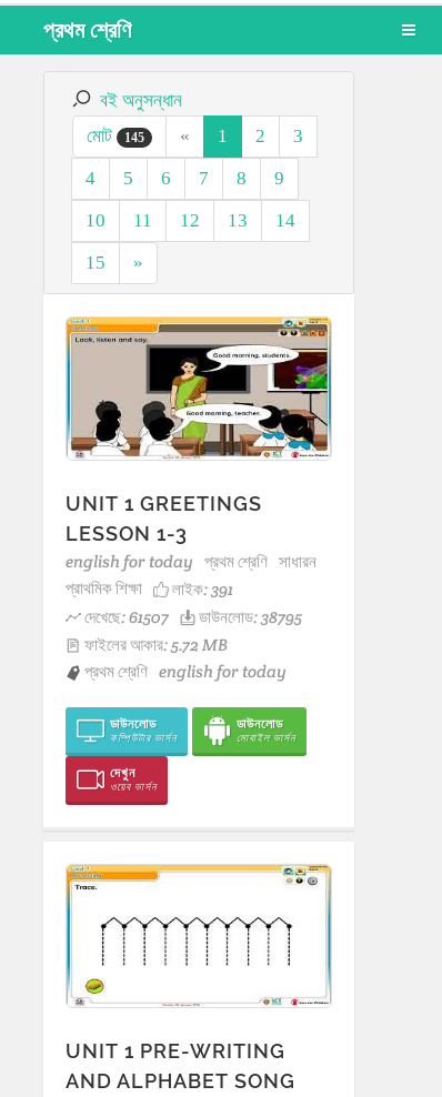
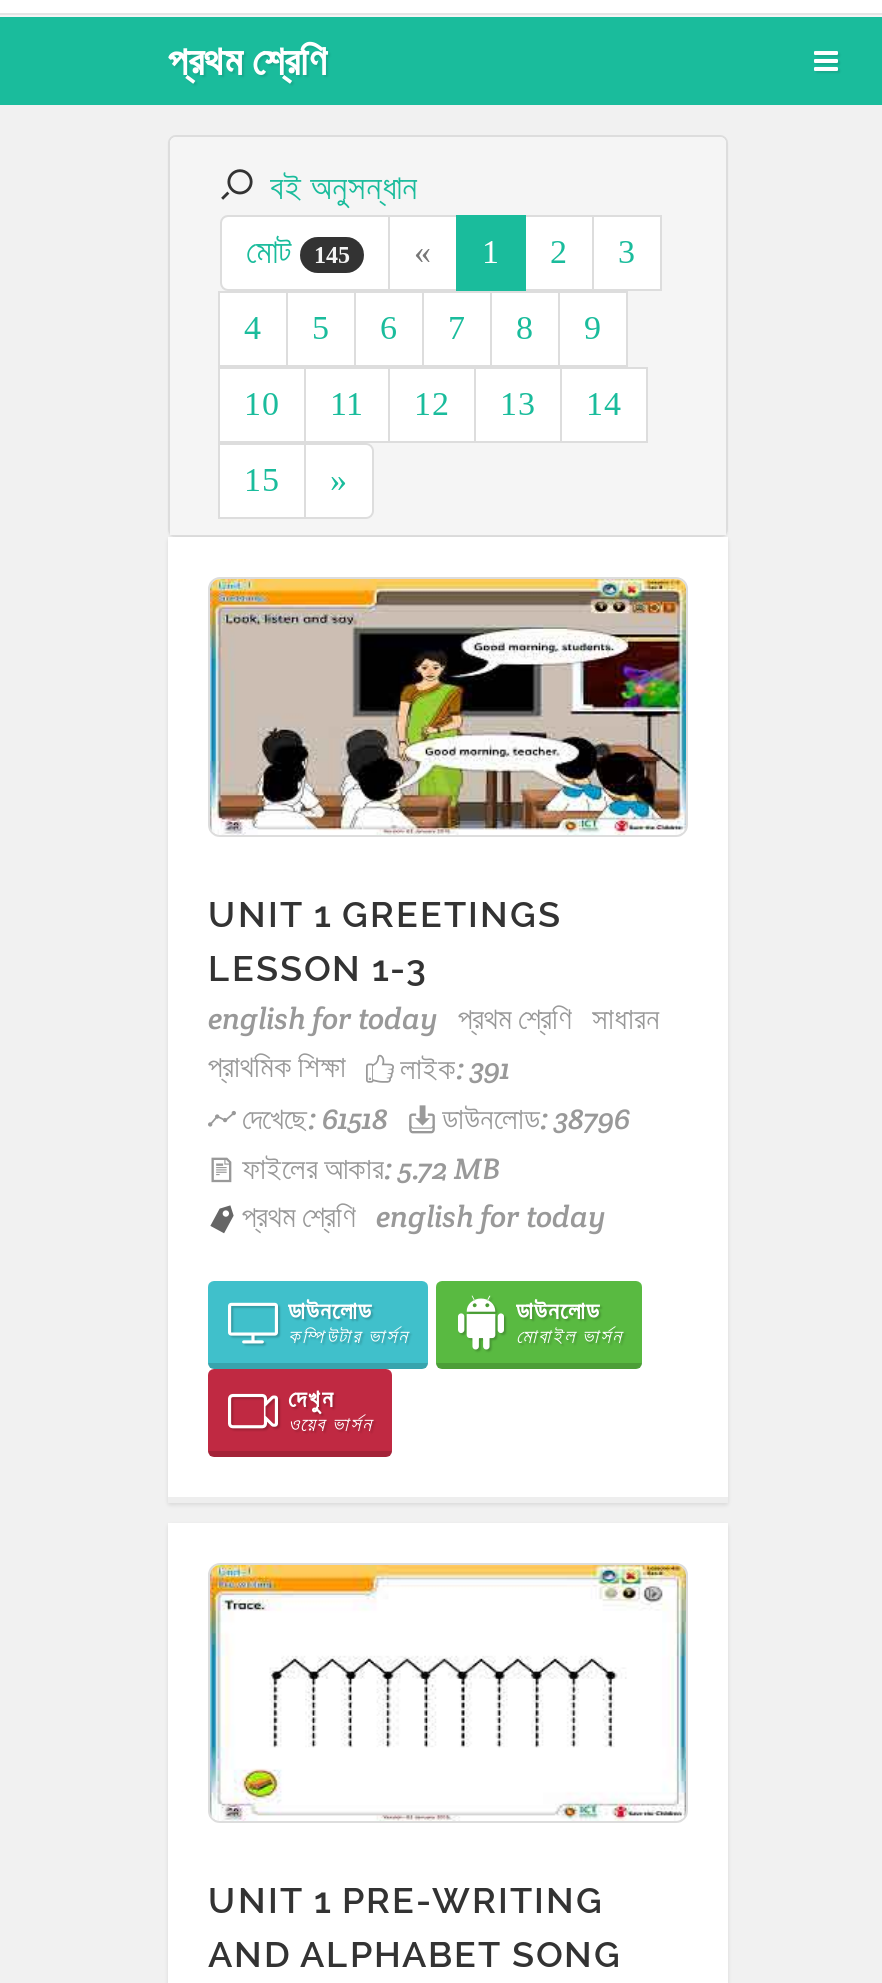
[84,606,169,627] দেখেছে: 61507 -> [242,1099,388,1137] দেখেছে: 61518
[199,606,302,627] ডাউনলোড: 38795 -> [442,1099,630,1137] ডাউনলোড: 38796

